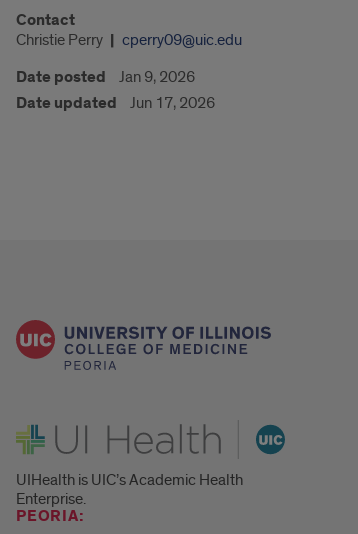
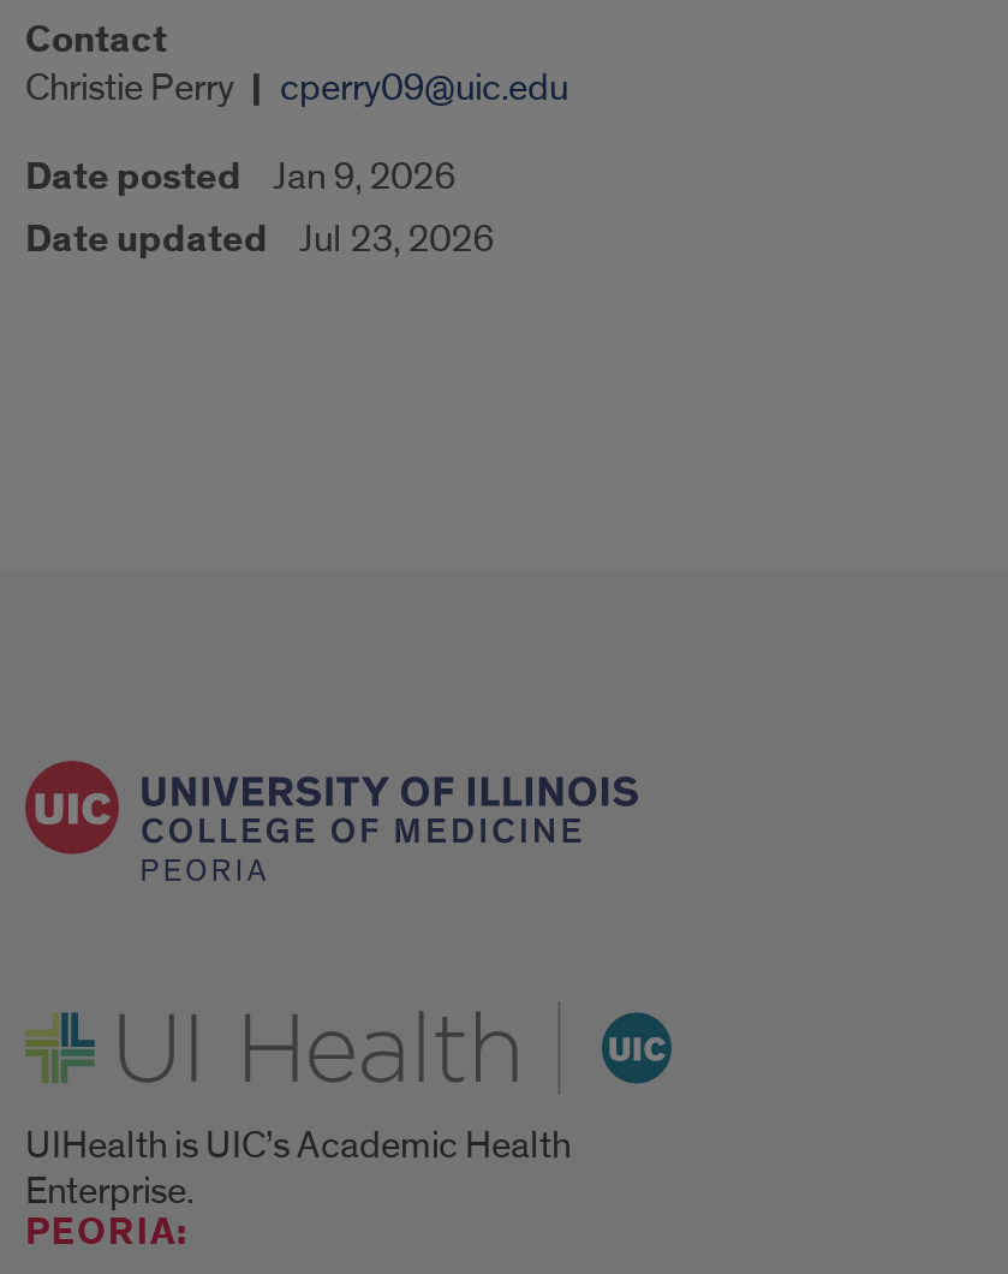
[16,93,215,114] Date updated Jun 17, 2026 -> [25,215,494,266] Date updated Jul 23, 2026

